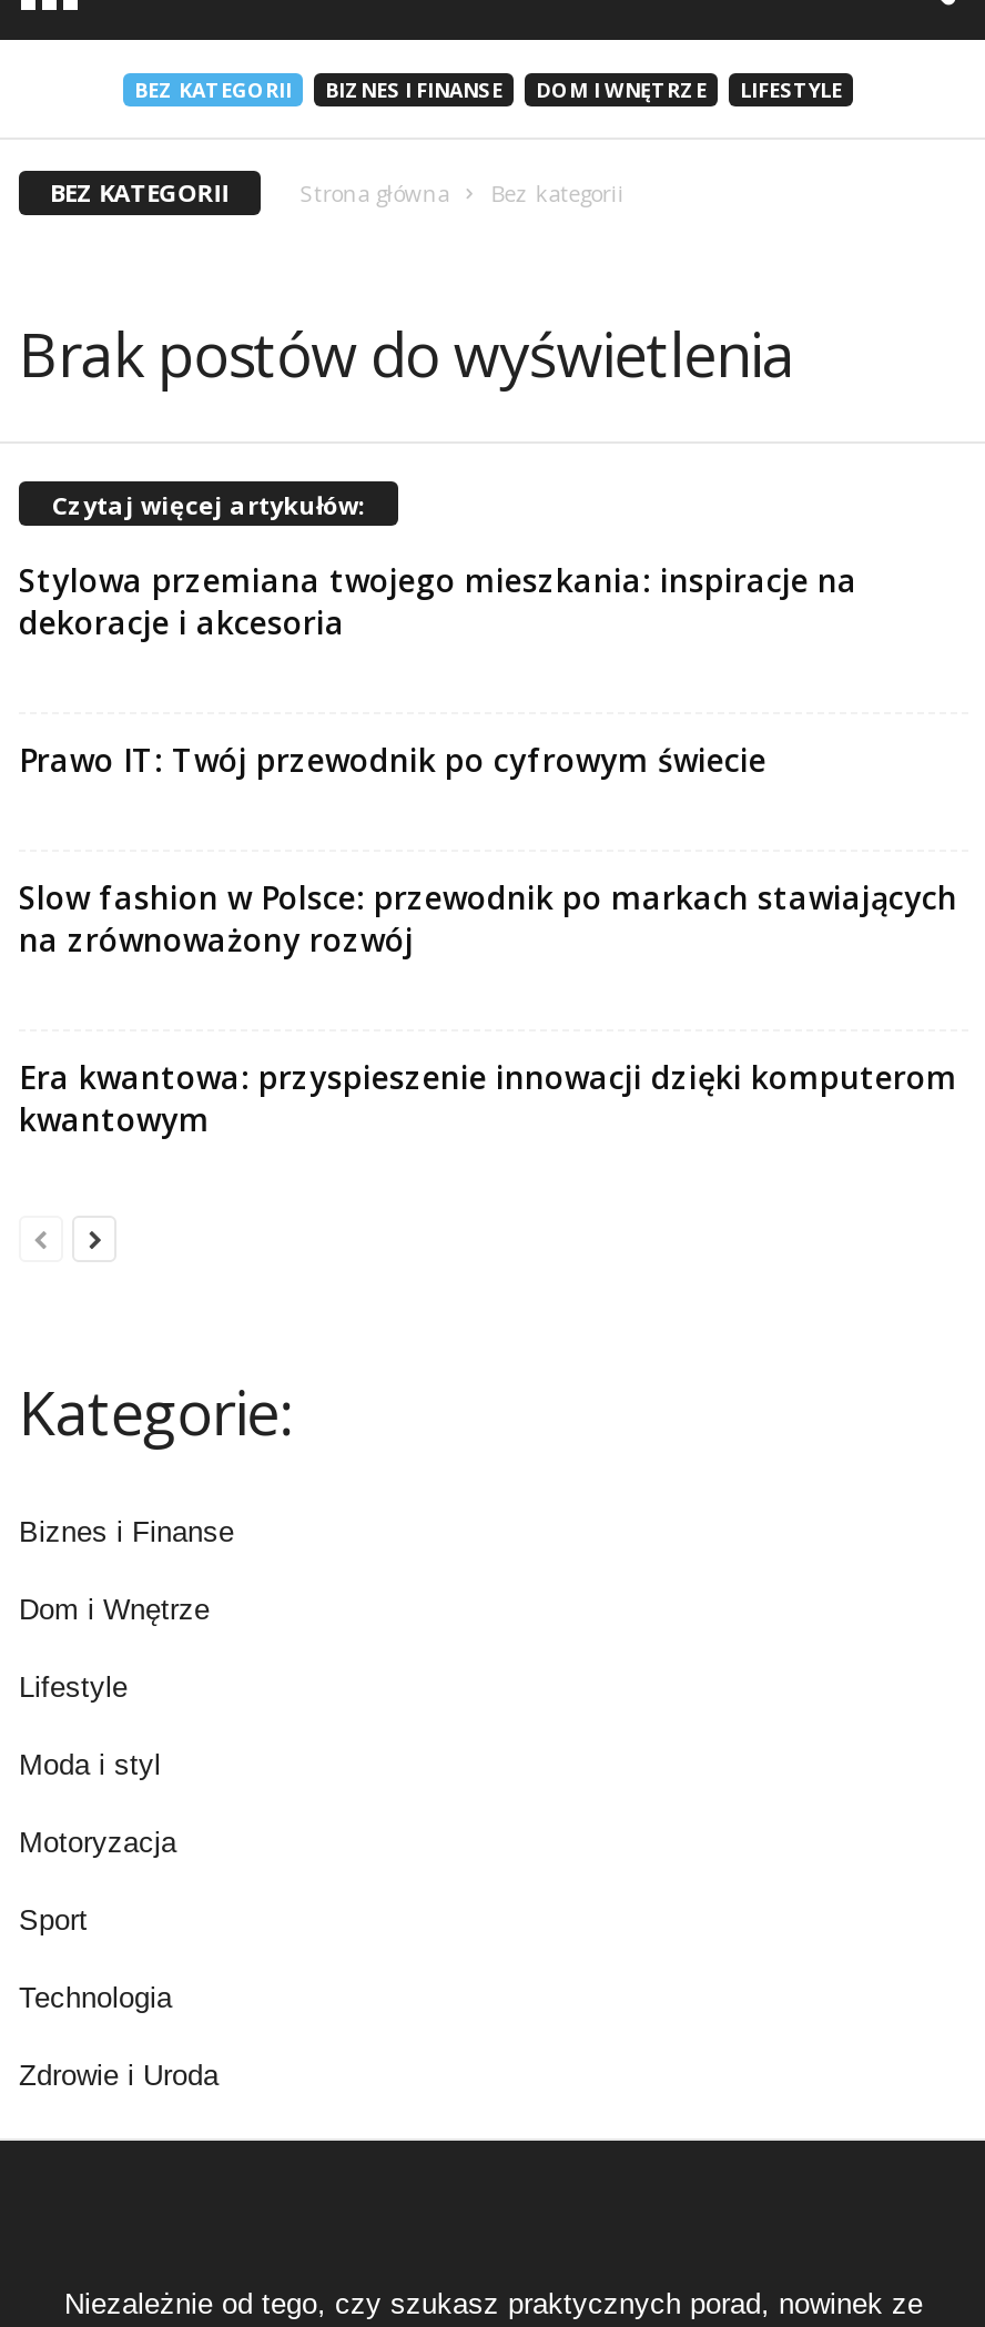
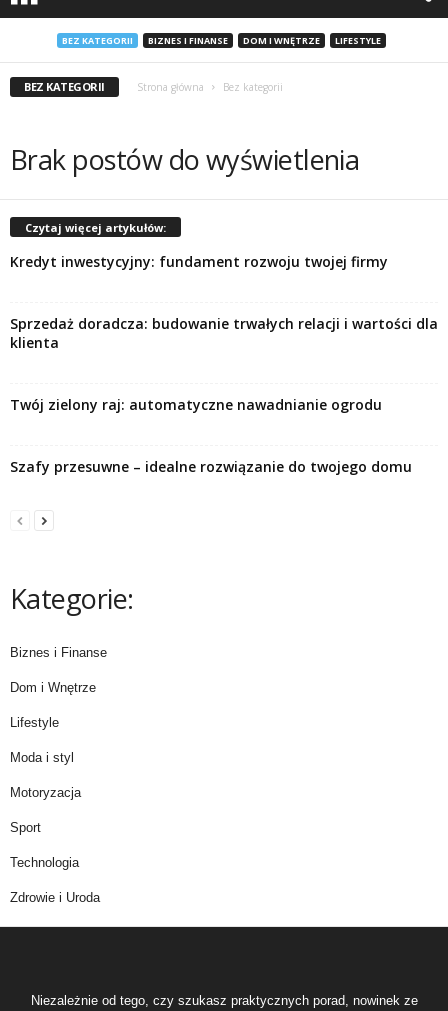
[19,559,857,643] Stylowa przemiana twojego mieszkania: inspiracje na | dekoracje i akcesoria -> [10,252,388,271] Kredyt inwestycyjny: fundament rozwoju twojej firmy
[19,738,766,781] Prawo IT: Twój przewodnik po cyfrowym świecie -> [10,314,438,352] Sprzedaż doradcza: budowanie trwałych relacji i wartości dla | klienta
[19,876,957,960] Slow fashion w Polsce: przewodnik po markach stawiających | na zrównoważony rozwój -> [10,395,382,414] Twój zielony raj: automatyczne nawadnianie ogrodu
[19,1056,957,1140] Era kwantowa: przyspieszenie innowacji dzięki komputerom | kwantowym -> [10,457,412,476] Szafy przesuwne – idealne rozwiązanie do twojego domu

